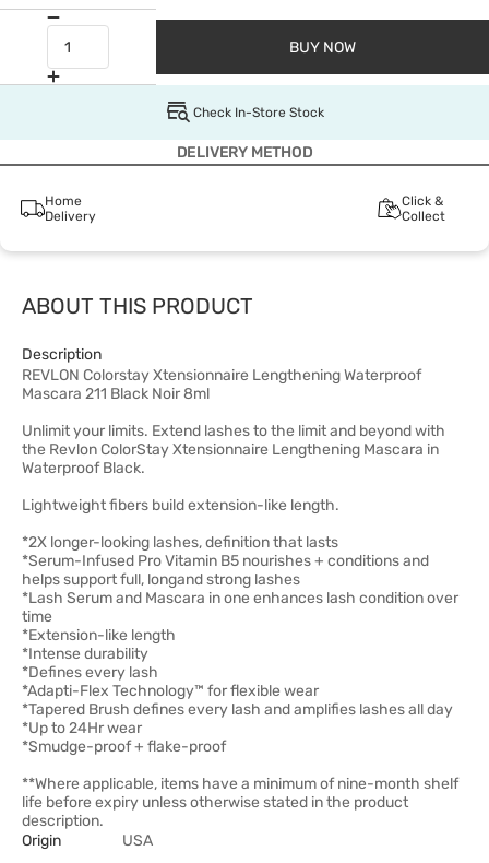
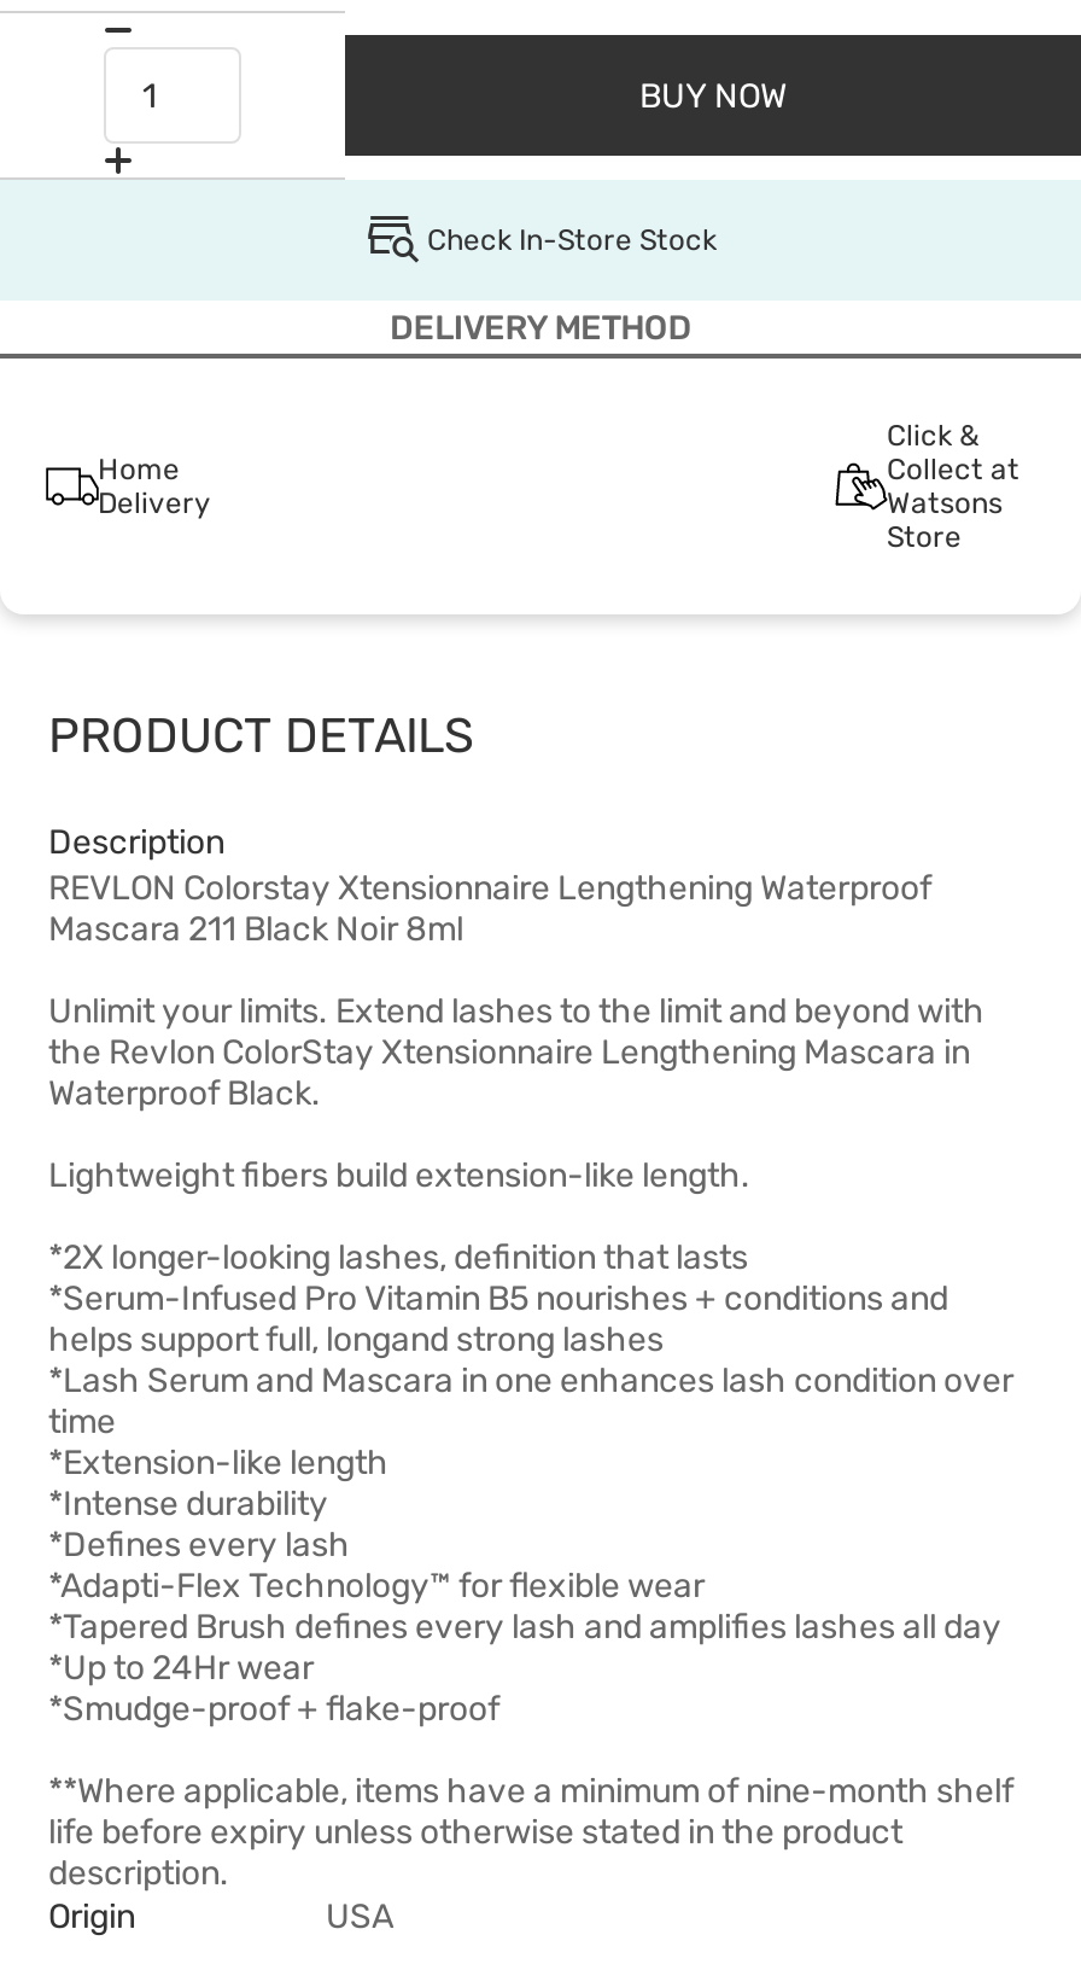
[401,209,445,224] Collect -> [887,453,1019,554] Collect at | Watsons | Store
[22,293,253,319] ABOUT THIS PRODUCT -> [48,706,473,764] PRODUCT DETAILS

